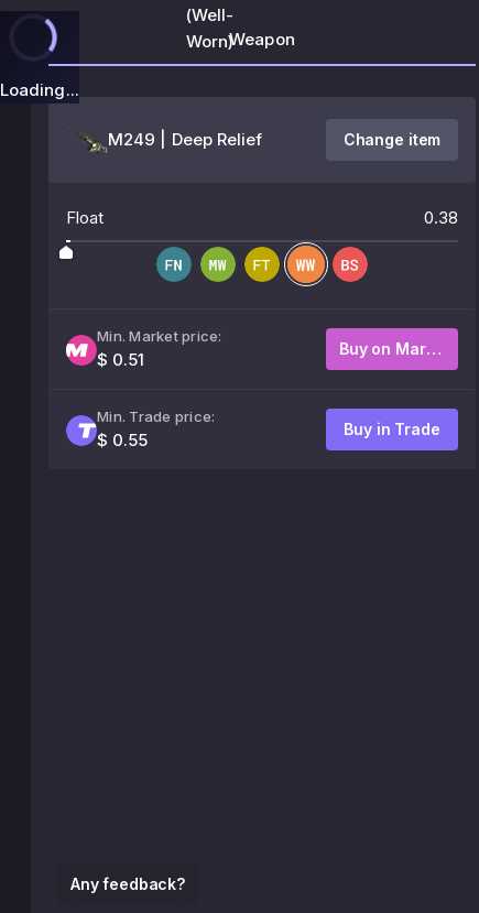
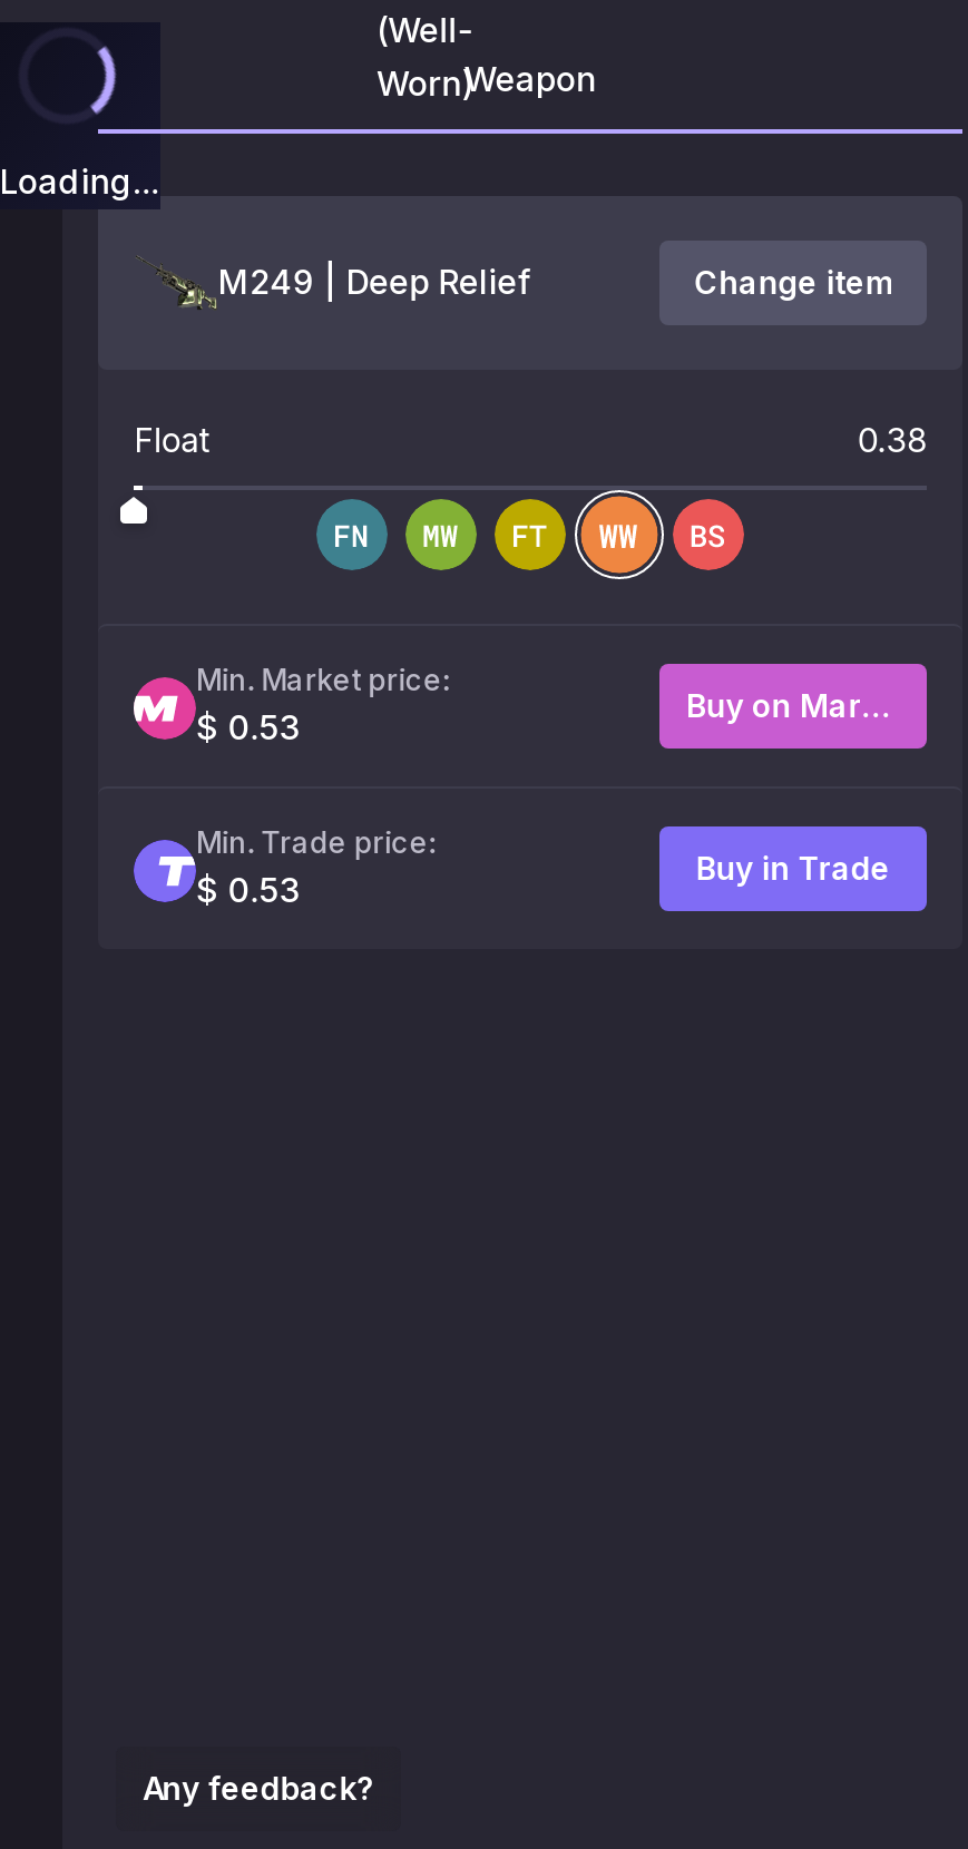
[97,349,145,370] $ 0.51 -> [196,706,300,749] $ 0.53
[97,430,148,450] $ 0.55 -> [196,869,300,911] $ 0.53

